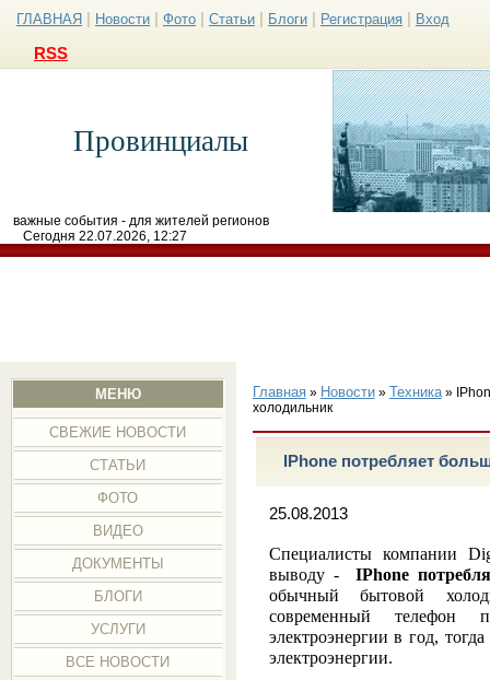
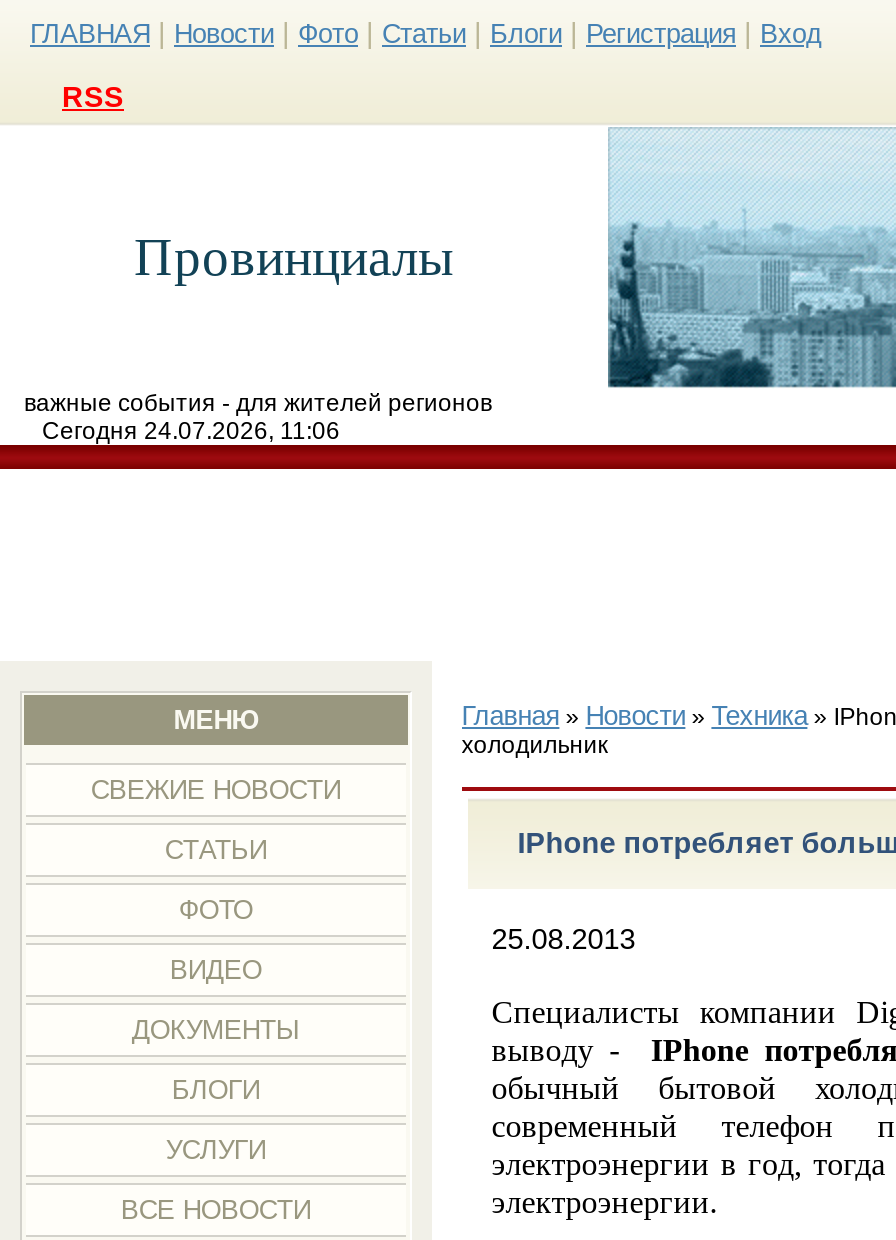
[0,228,187,244] Сегодня 22.07.2026, 12:27 -> [0,417,340,445] Сегодня 24.07.2026, 11:06

